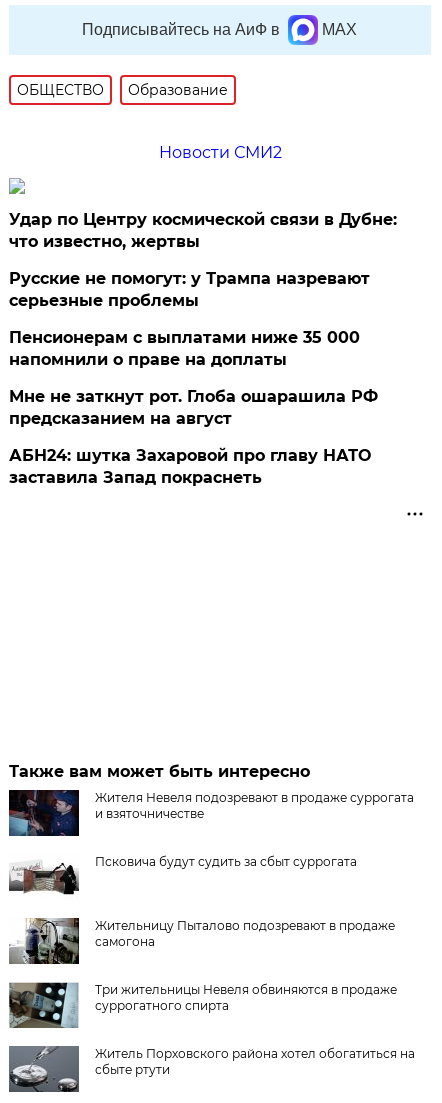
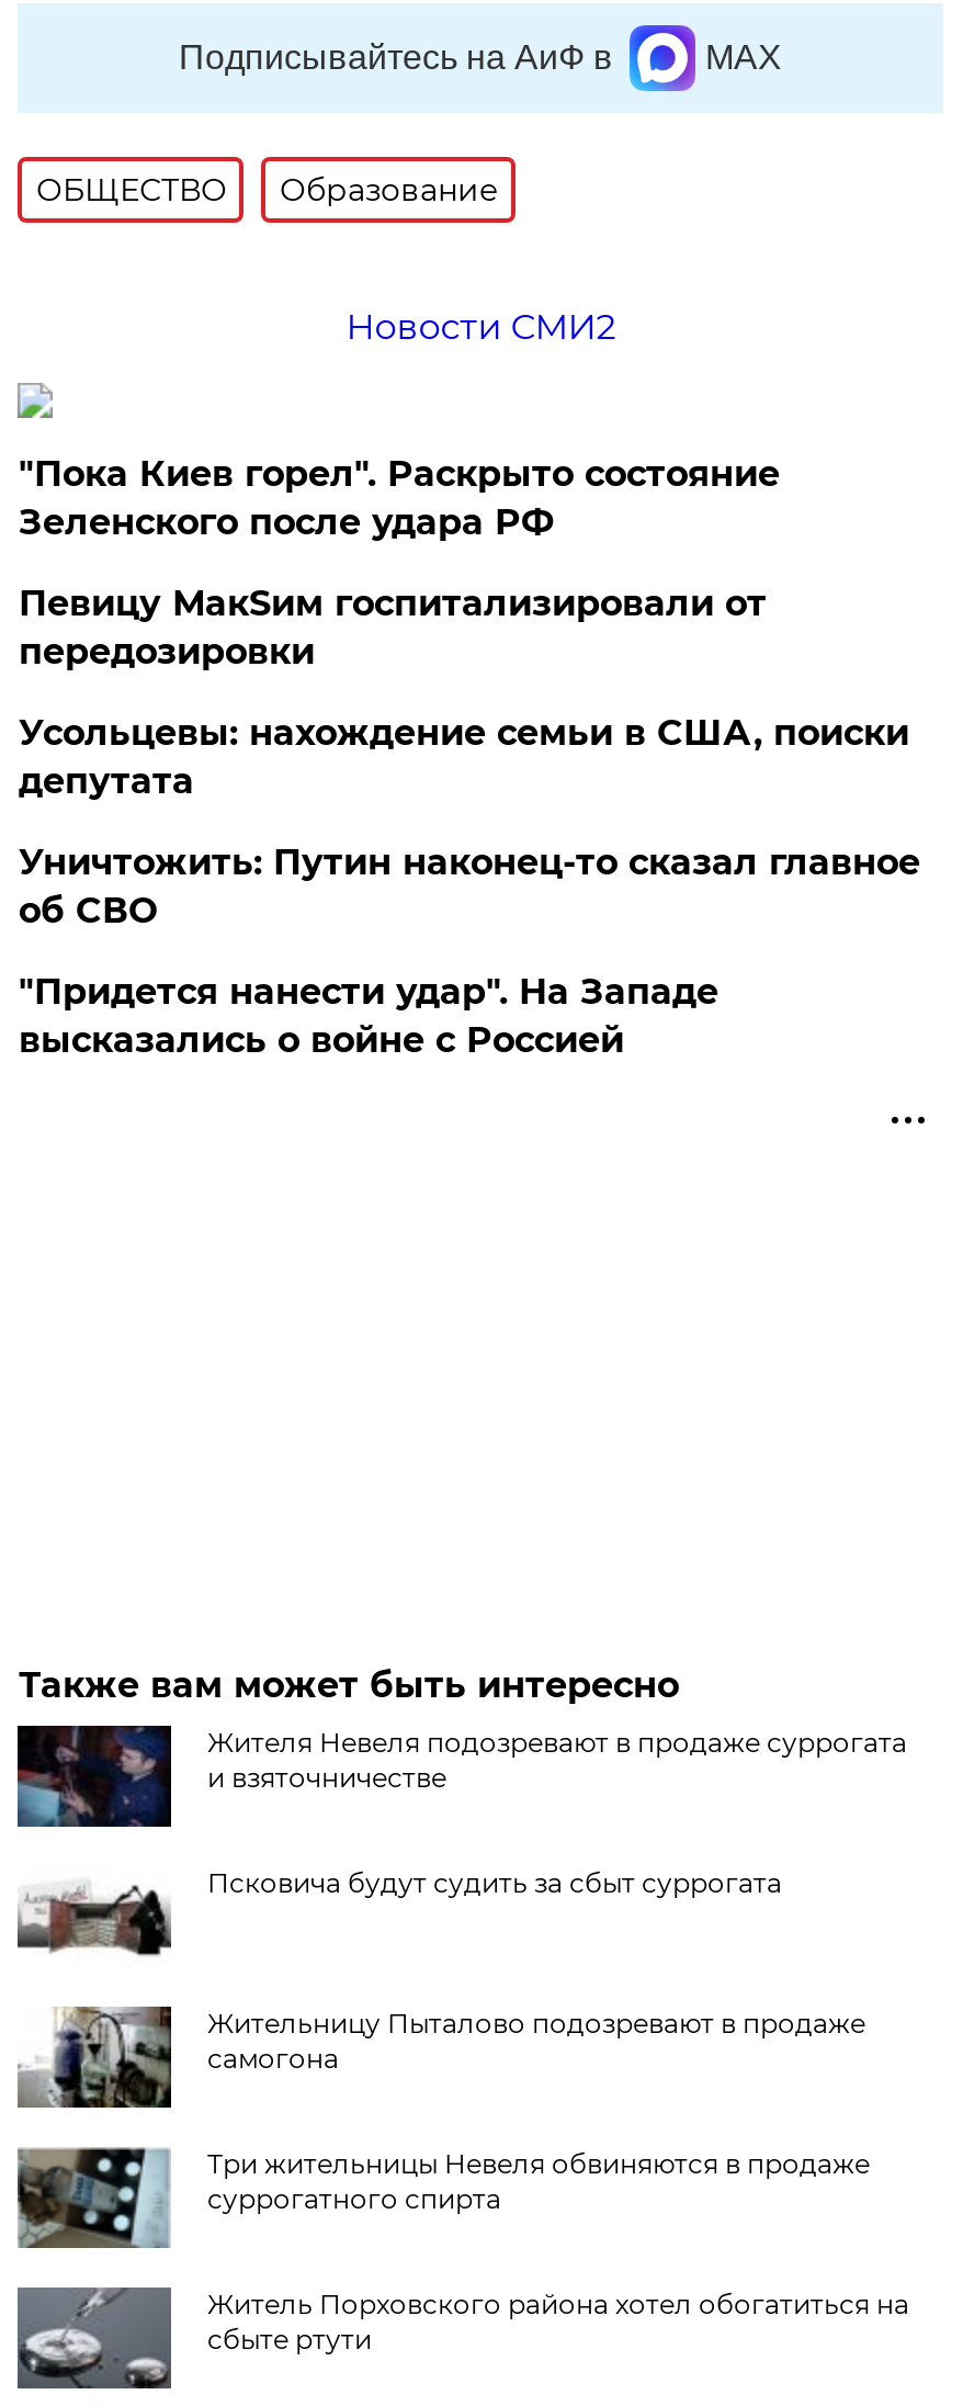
[9,210,397,251] Удар по Центру космической связи в Дубне: | что известно, жертвы -> [18,453,780,543] "Пока Киев горел". Раскрыто состояние | Зеленского после удара РФ
[9,269,370,310] Русские не помогут: у Трампа назревают | серьезные проблемы -> [18,582,766,672] Певицу МакSим госпитализировали от | передозировки
[9,328,360,369] Пенсионерам с выплатами ниже 35 000 | напомнили о праве на доплаты -> [18,712,909,802] Усольцевы: нахождение семьи в США, поиски | депутата
[9,387,378,428] Мне не заткнут рот. Глоба ошарашила РФ | предсказанием на август -> [18,841,920,931] Уничтожить: Путин наконец-то сказал главное | об СВО
[9,446,371,487] АБН24: шутка Захаровой про главу НАТО | заставила Запад покраснеть -> [18,971,718,1060] "Придется нанести удар". На Западе | высказались о войне с Россией

